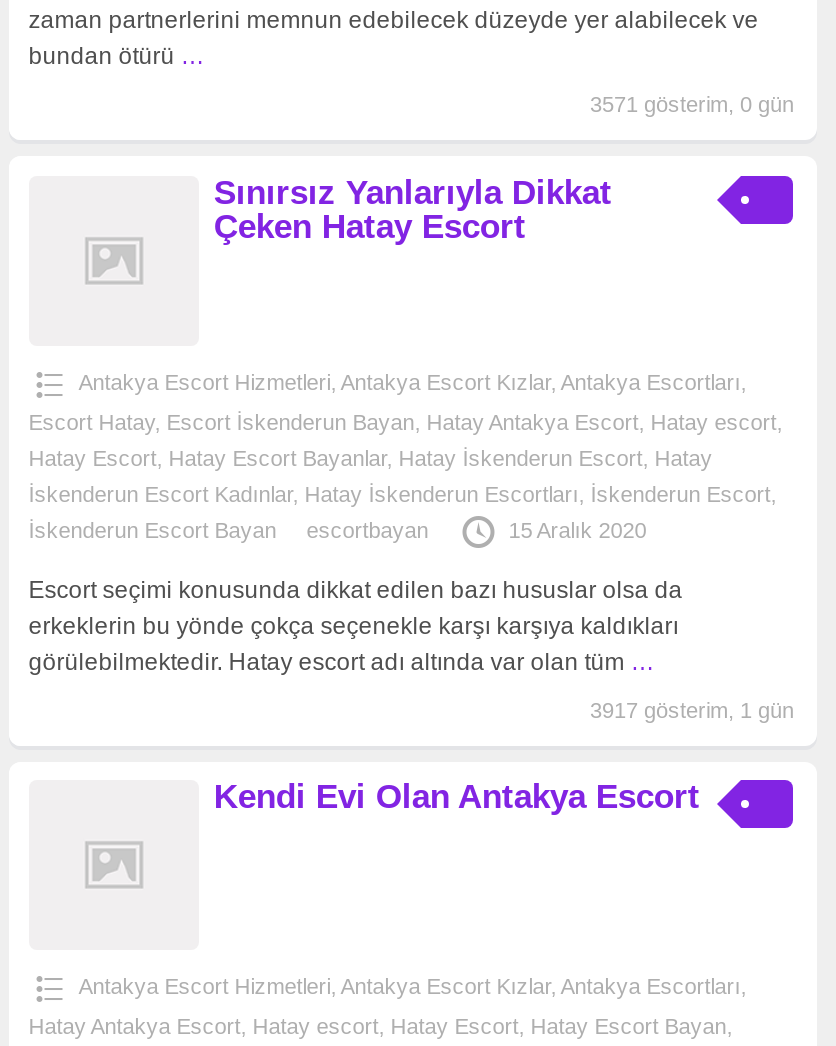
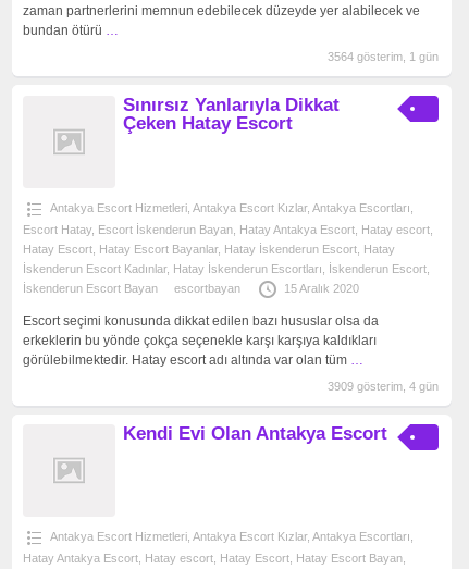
[590,92,794,116] 3571 gösterim, 0 gün -> [328,50,439,63] 3564 gösterim, 1 gün
[590,697,794,721] 3917 gösterim, 1 gün -> [328,379,439,392] 3909 gösterim, 4 gün

